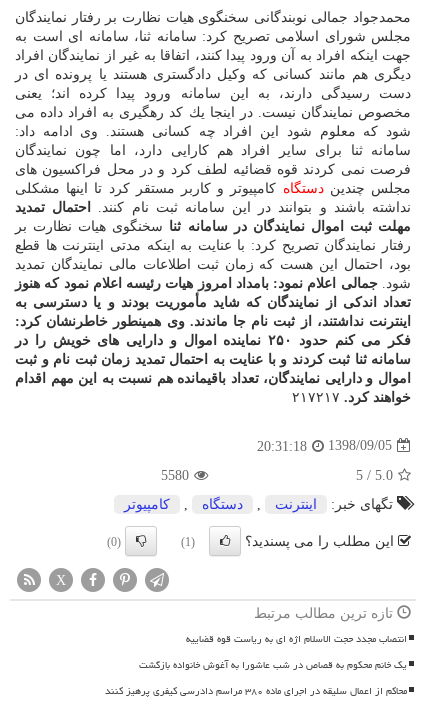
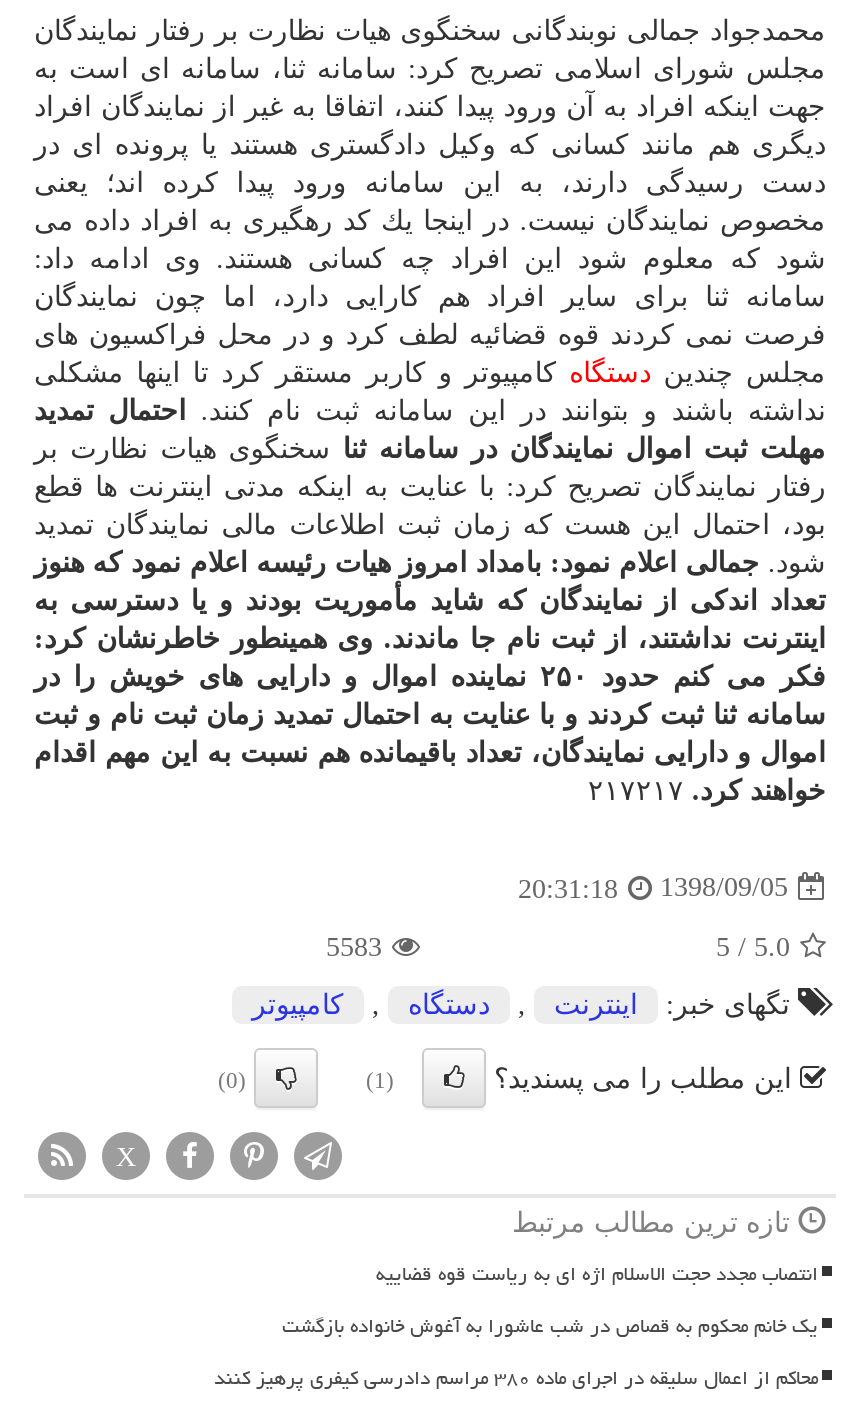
[161,468,189,483] 5580 -> [326,932,382,962] 5583

